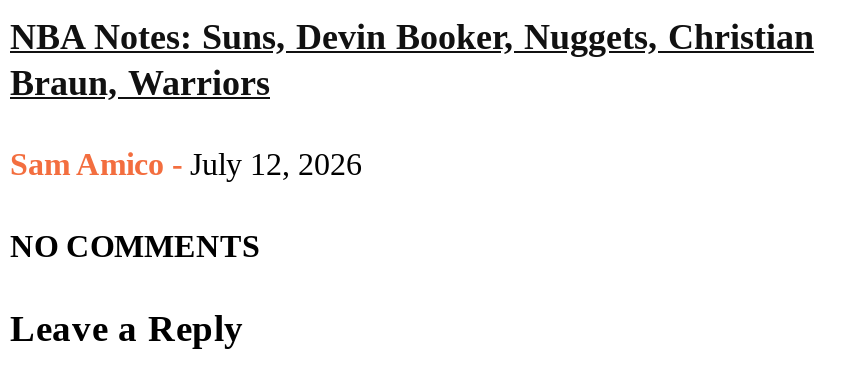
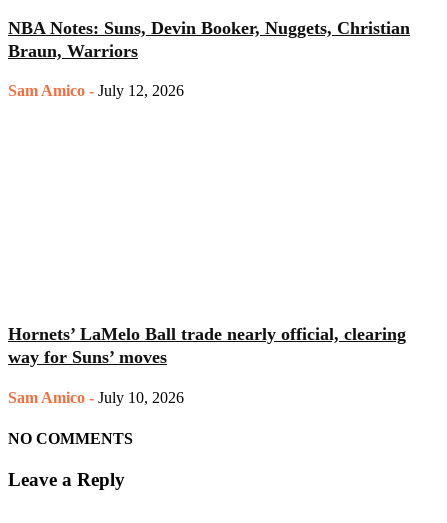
none -> [8,324,406,406] Hornets’ LaMelo Ball trade nearly official, clearing | way for Suns’ moves | Sam Amico - July 10, 2026

